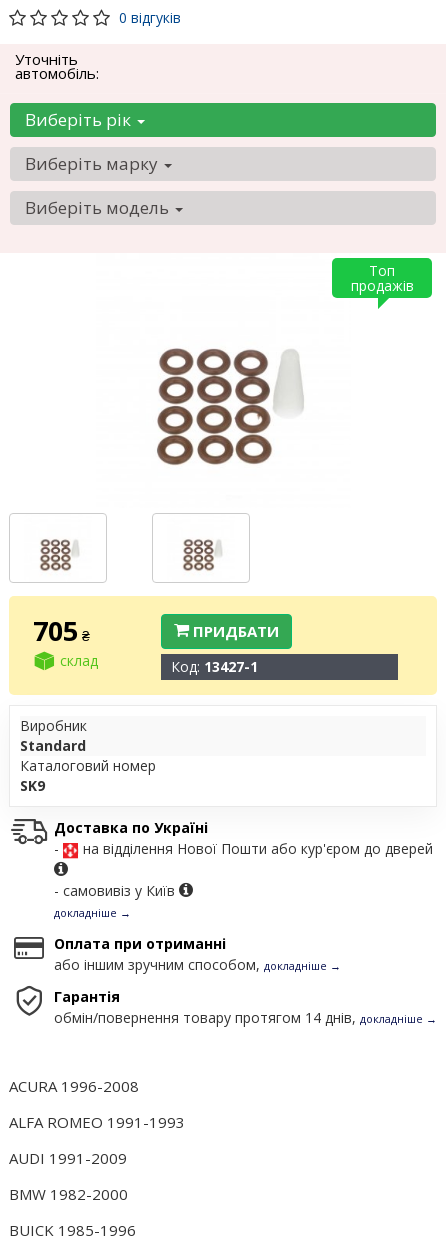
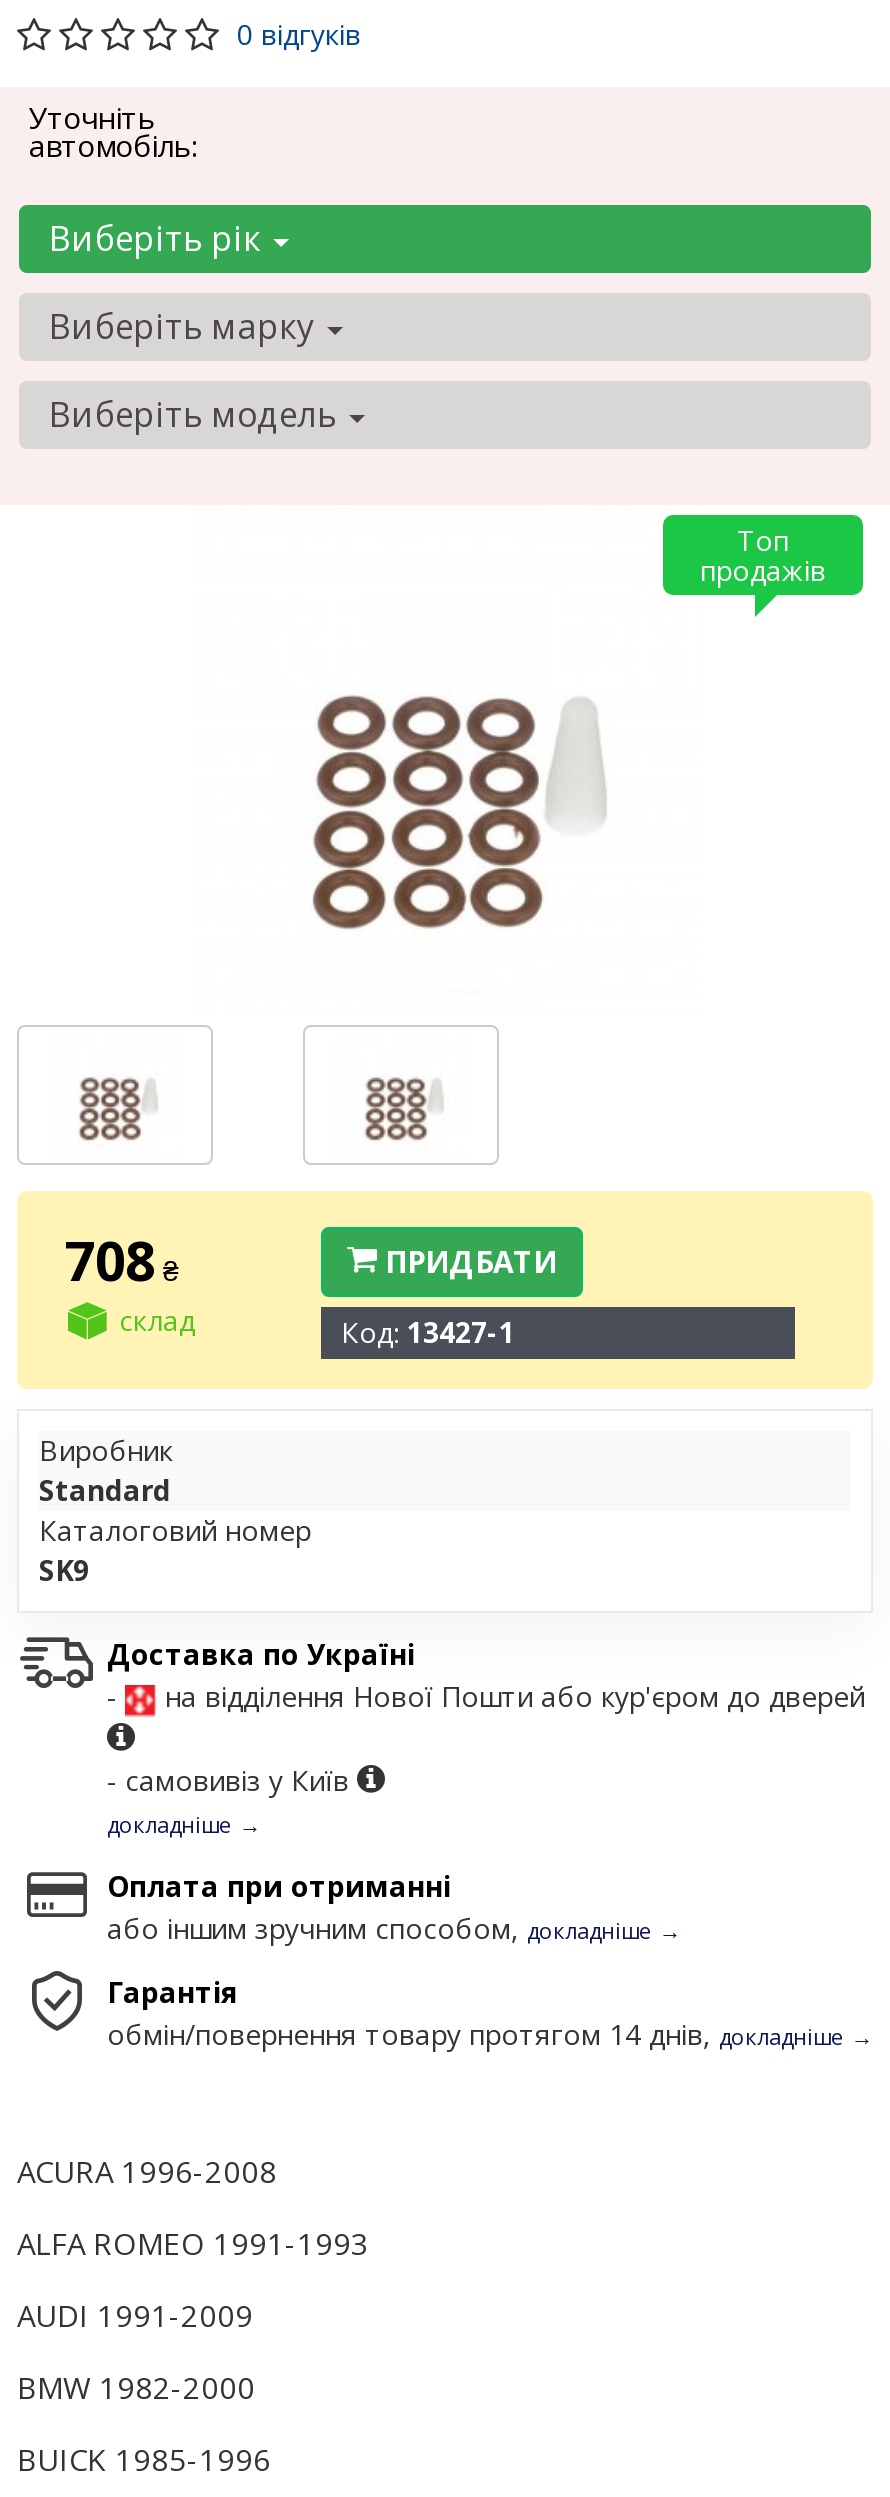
[33,612,90,649] 705 ₴ -> [65,1224,179,1298] 708 ₴

